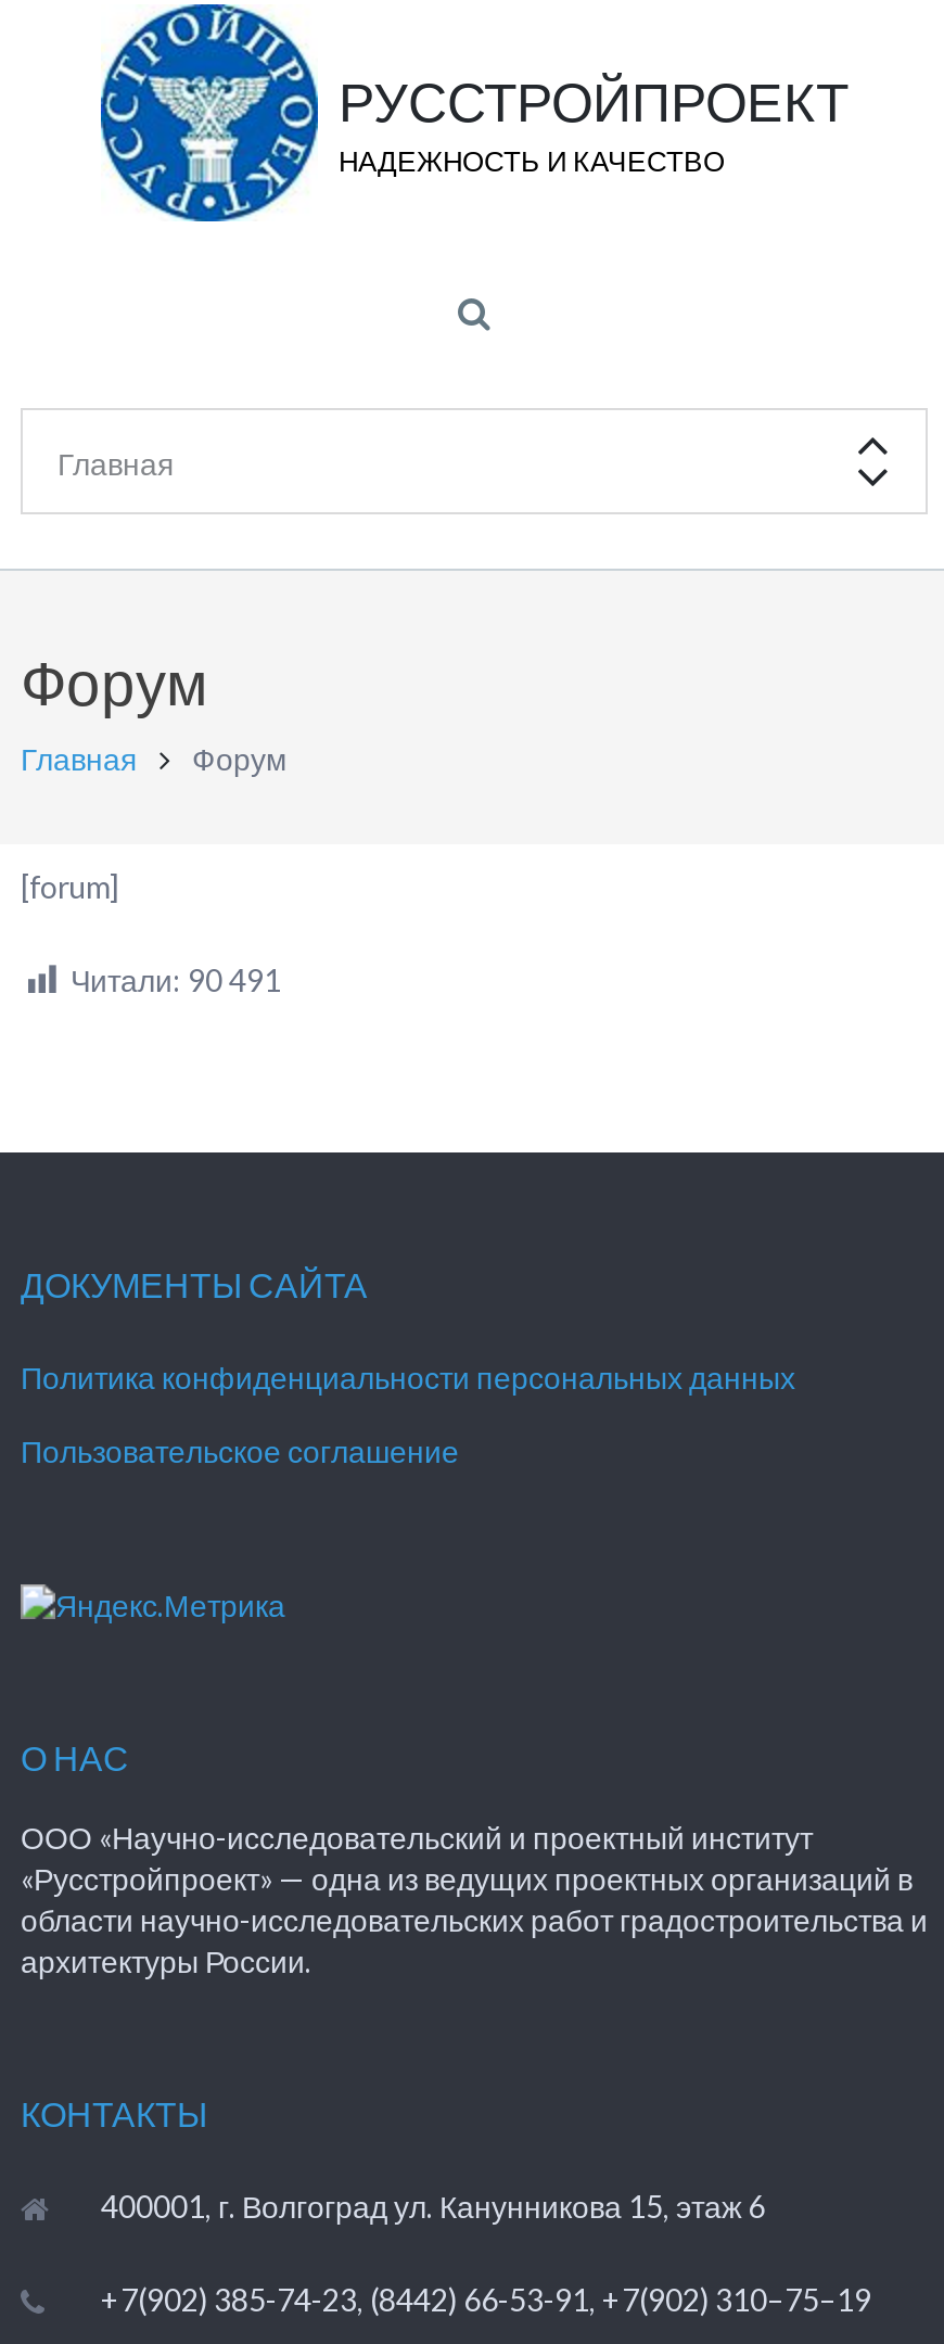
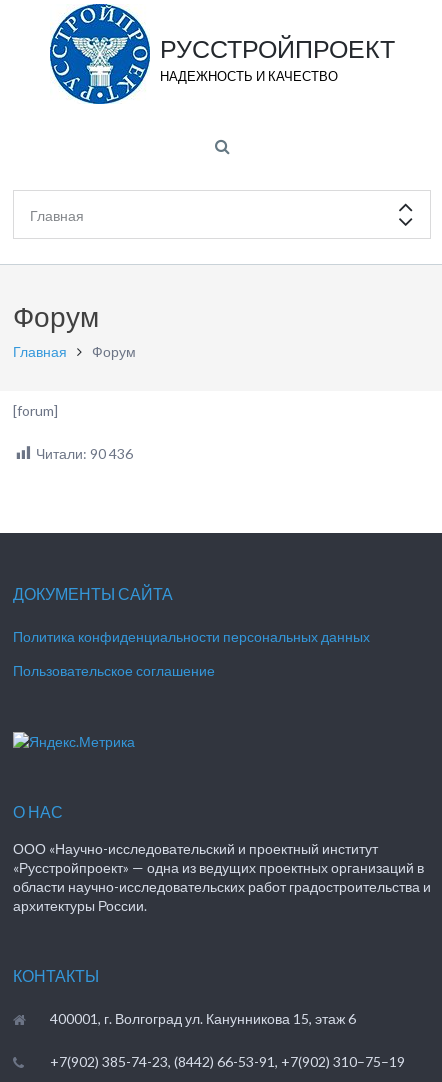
[71,961,281,998] Читали: 90 491 -> [36,445,133,462] Читали: 90 436

